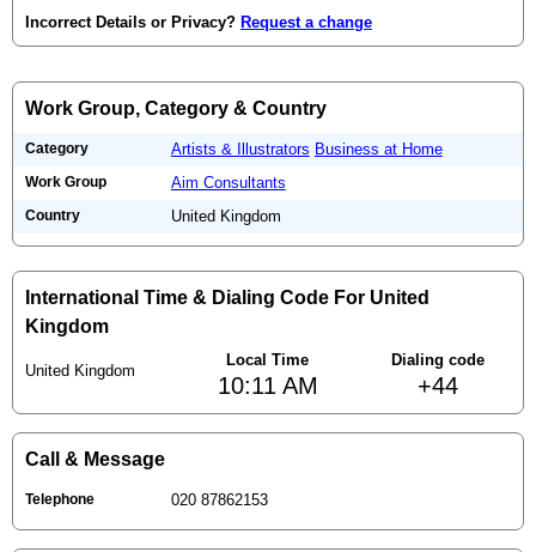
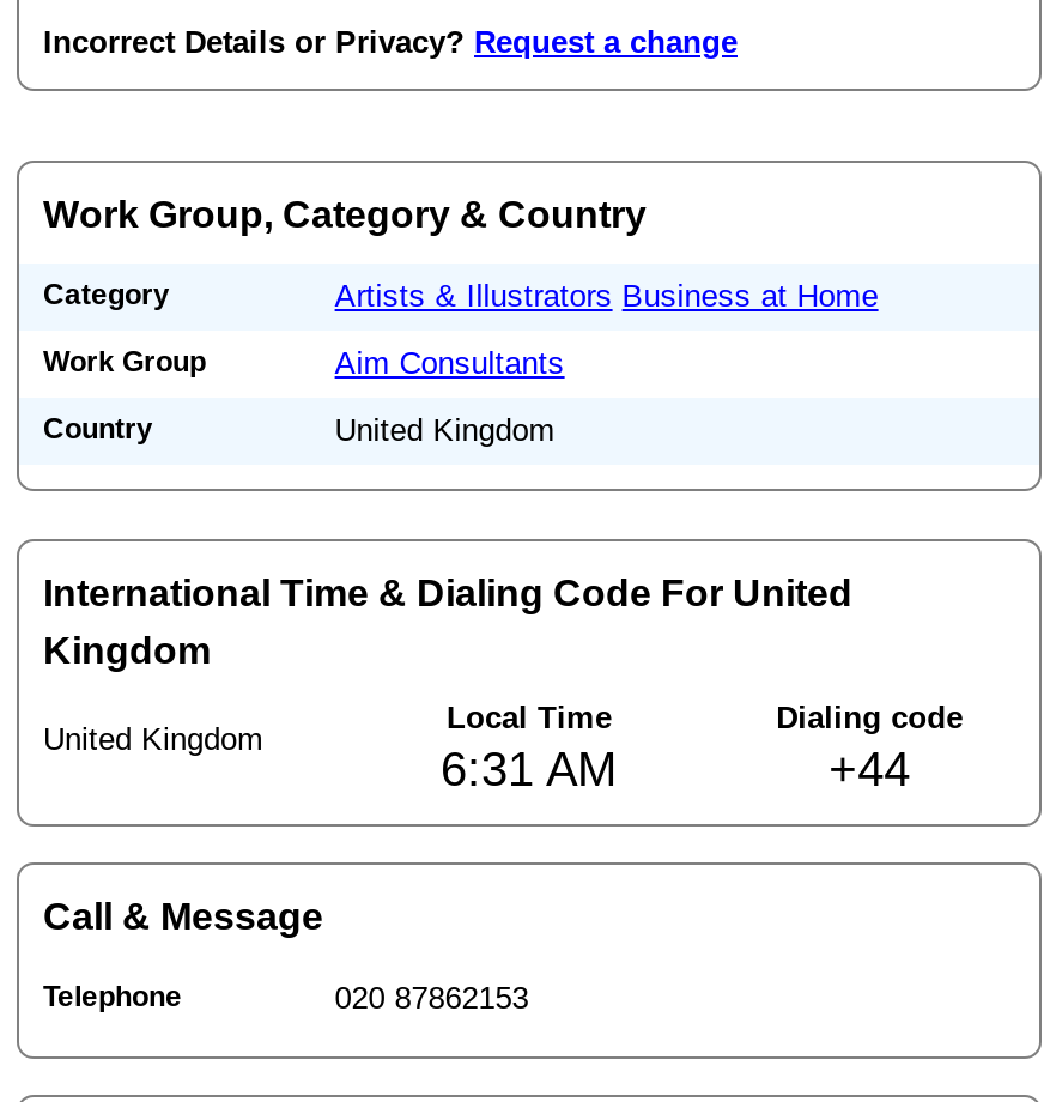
[218,372,318,399] 10:11 AM -> [441,743,618,795] 6:31 AM

